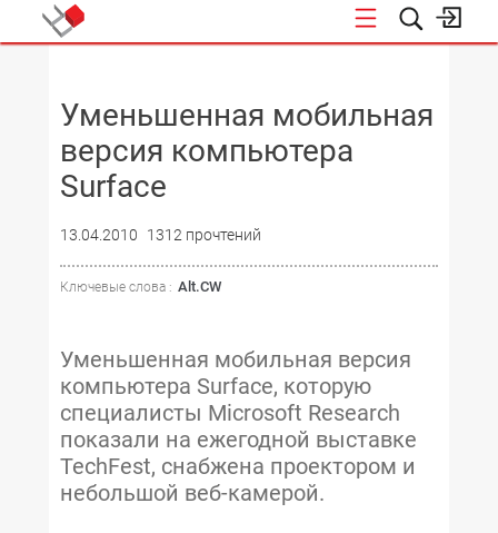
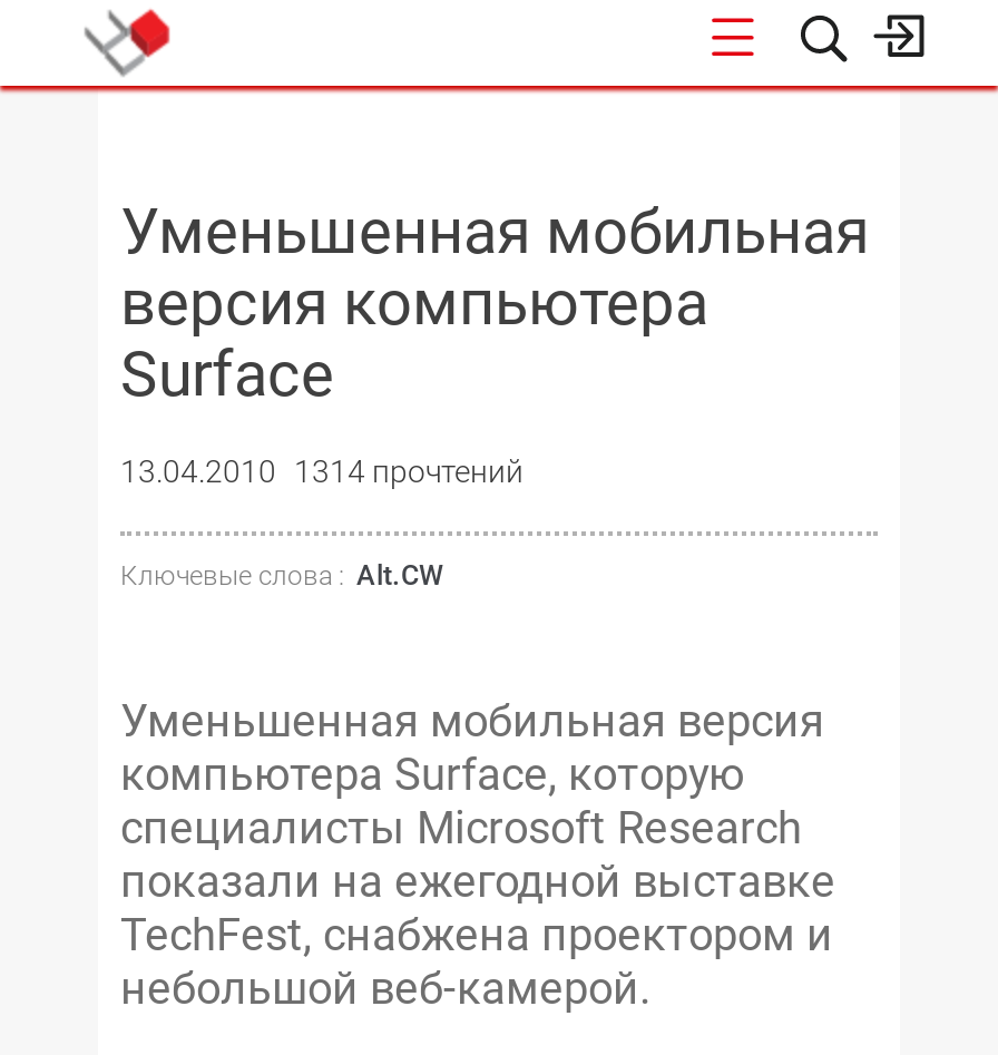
[60,226,261,244] 13.04.2010 1312 прочтений -> [120,453,524,489] 13.04.2010 1314 прочтений

